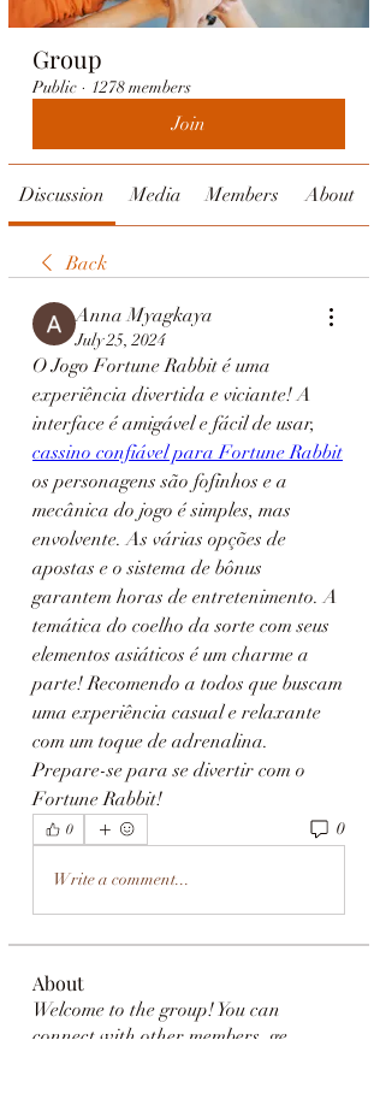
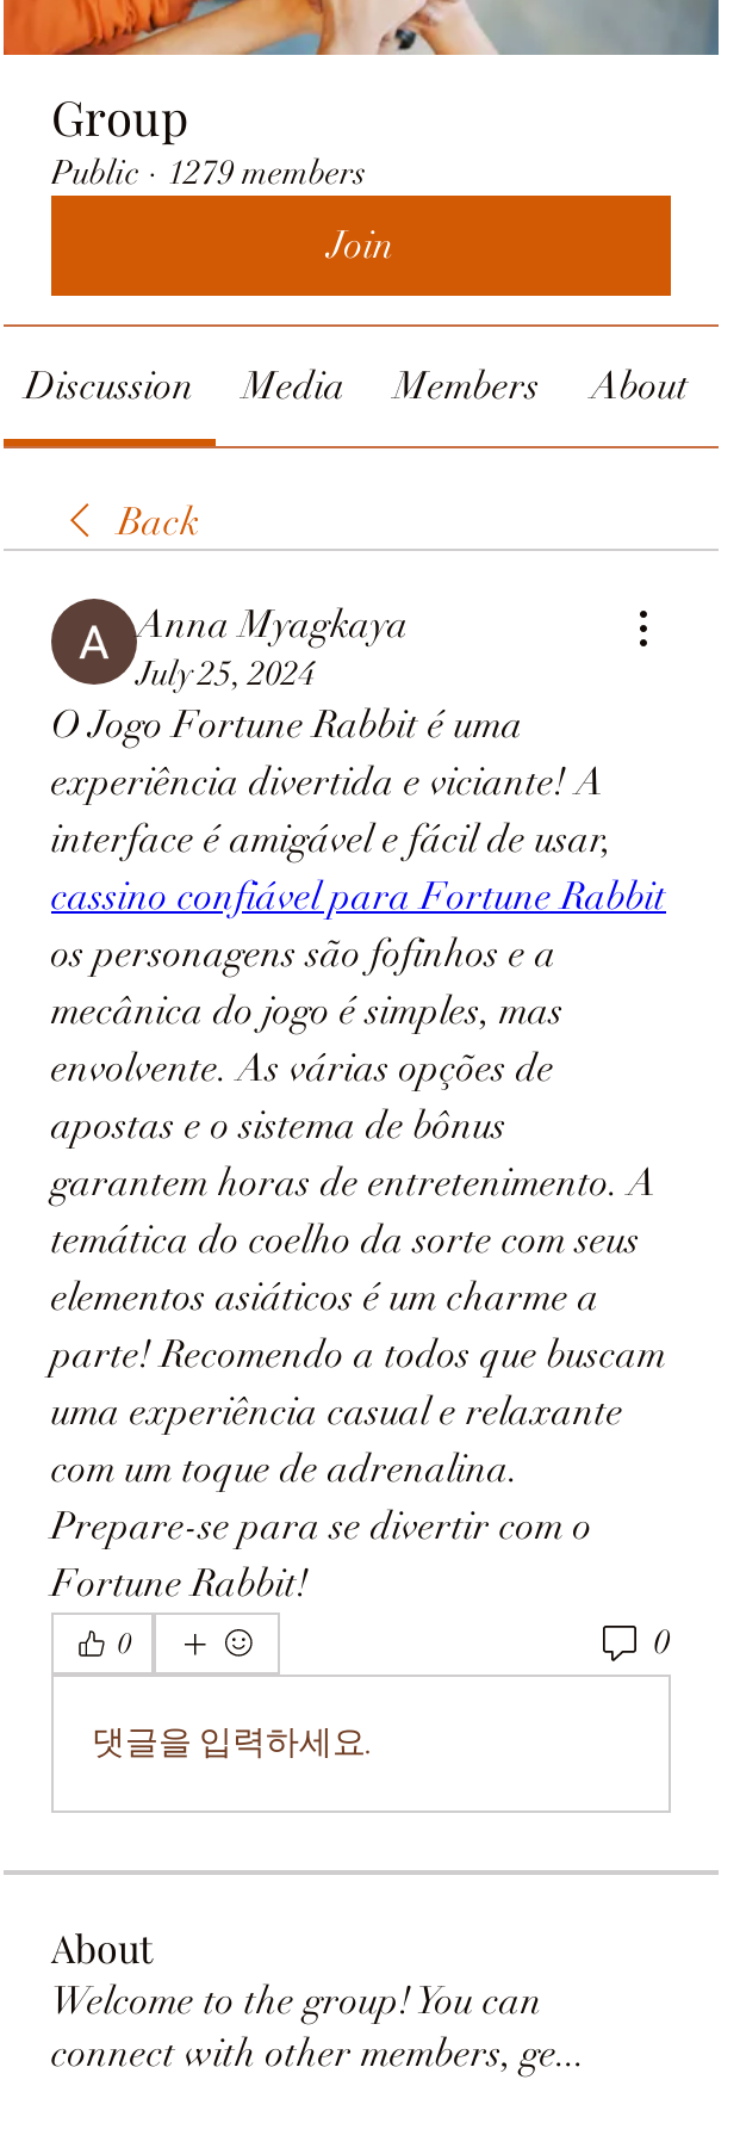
[32,77,191,97] Public · 1278 members -> [51,152,366,193] Public · 1279 members
[53,869,190,890] Write a comment... -> [92,1723,375,1764] 댓글을 입력하세요.

